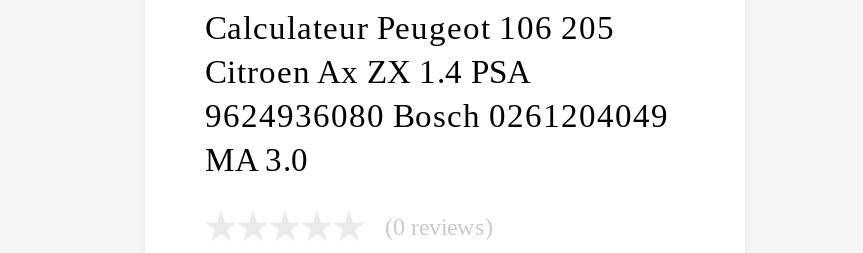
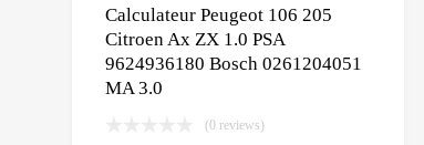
[205,52,529,90] Citroen Ax ZX 1.4 PSA -> [105,29,285,50] Citroen Ax ZX 1.0 PSA
[205,96,669,134] 9624936080 Bosch 0261204049 -> [105,53,362,74] 9624936180 Bosch 0261204051

